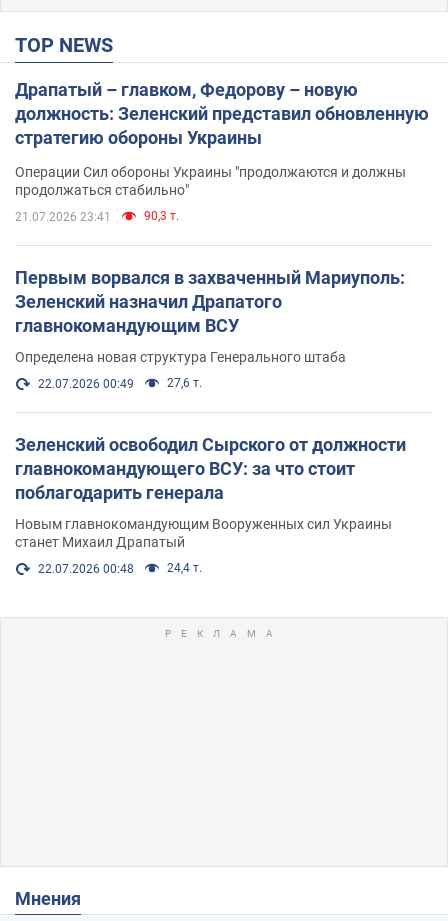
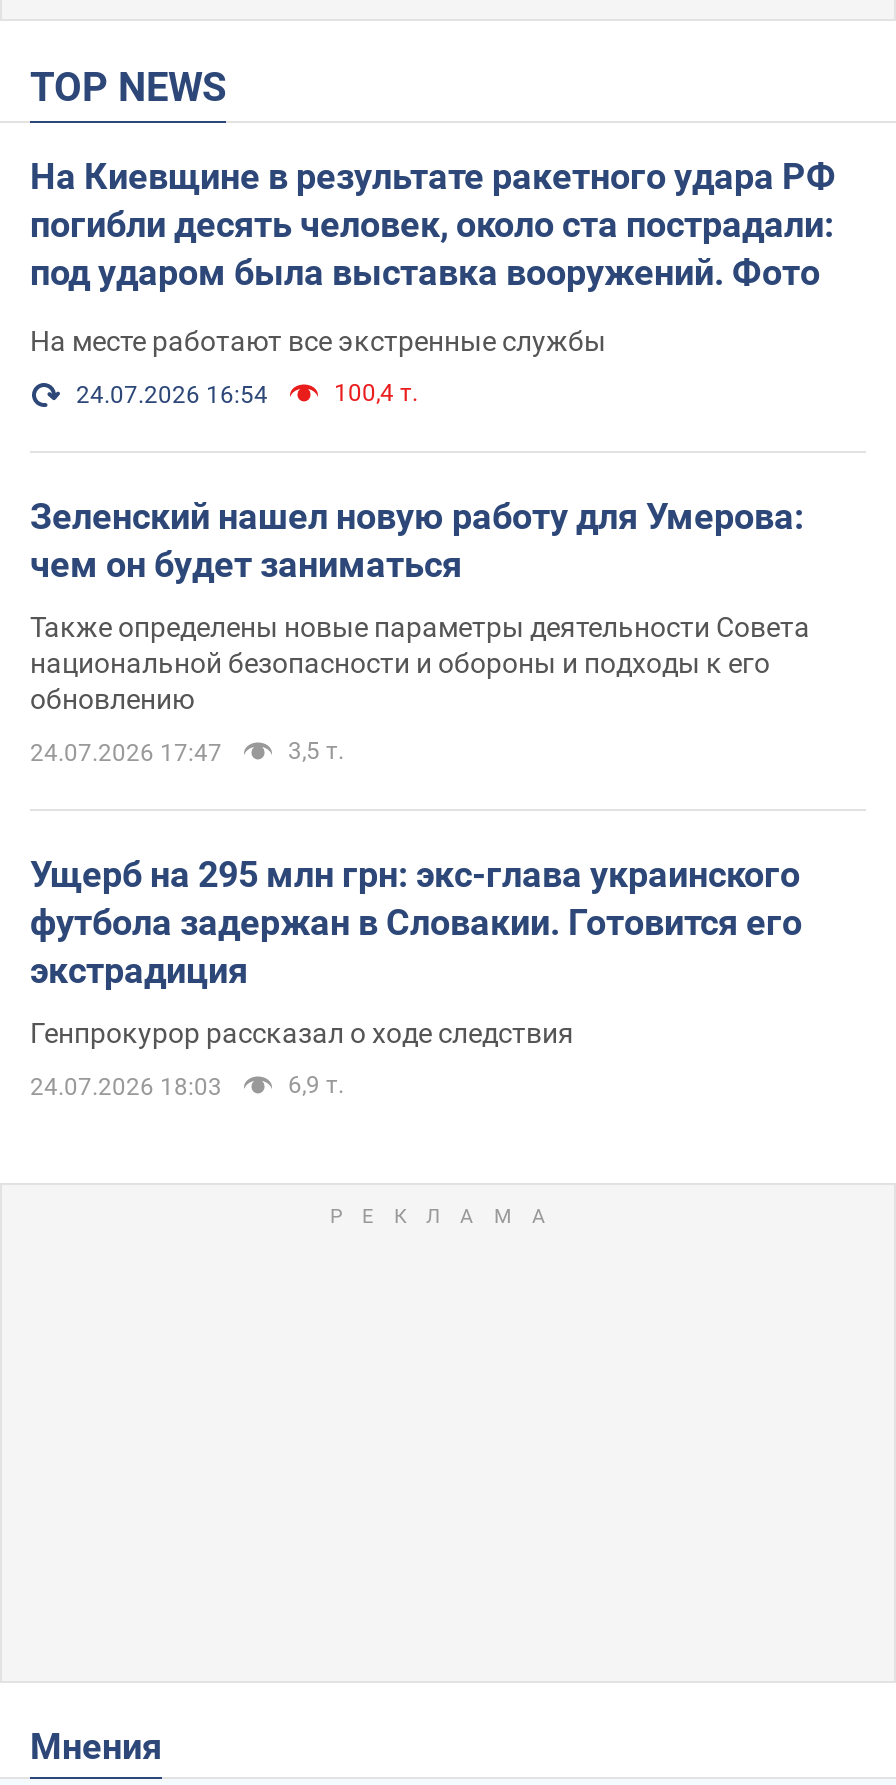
[15,79,429,148] Драпатый – главком, Федорову – новую | должность: Зеленский представил обновленную | стратегию обороны Украины -> [30,154,836,292] На Киевщине в результате ракетного удара РФ | погибли десять человек, около ста пострадали: | под ударом была выставка вооружений. Фото
[15,164,406,198] Операции Сил обороны Украины "продолжаются и должны | продолжаться стабильно" -> [30,324,606,356] На месте работают все экстренные службы
[15,209,179,224] 21.07.2026 23:41 | 90,3 т. -> [76,378,418,408] 24.07.2026 16:54 | 100,4 т.
[15,267,405,336] Первым ворвался в захваченный Мариуполь: | Зеленский назначил Драпатого | главнокомандующим ВСУ -> [30,494,804,584] Зеленский нашел новую работу для Умерова: | чем он будет заниматься
[15,349,346,365] Определена новая структура Генерального штаба -> [30,610,810,714] Также определены новые параметры деятельности Совета | национальной безопасности и обороны и подходы к его | обновлению
[38,376,202,391] 22.07.2026 00:49 | 27,6 т. -> [30,736,344,766] 24.07.2026 17:47 | 3,5 т.
[15,434,406,503] Зеленский освободил Сырского от должности | главнокомандующего ВСУ: за что стоит | поблагодарить генерала -> [30,852,802,990] Ущерб на 295 млн грн: экс-глава украинского | футбола задержан в Словакии. Готовится его | экстрадиция
[15,516,392,550] Новым главнокомандующим Вооруженных сил Украины | станет Михаил Драпатый -> [30,1016,574,1048] Генпрокурор рассказал о ходе следствия
[38,561,202,576] 22.07.2026 00:48 | 24,4 т. -> [30,1070,344,1100] 24.07.2026 18:03 | 6,9 т.

